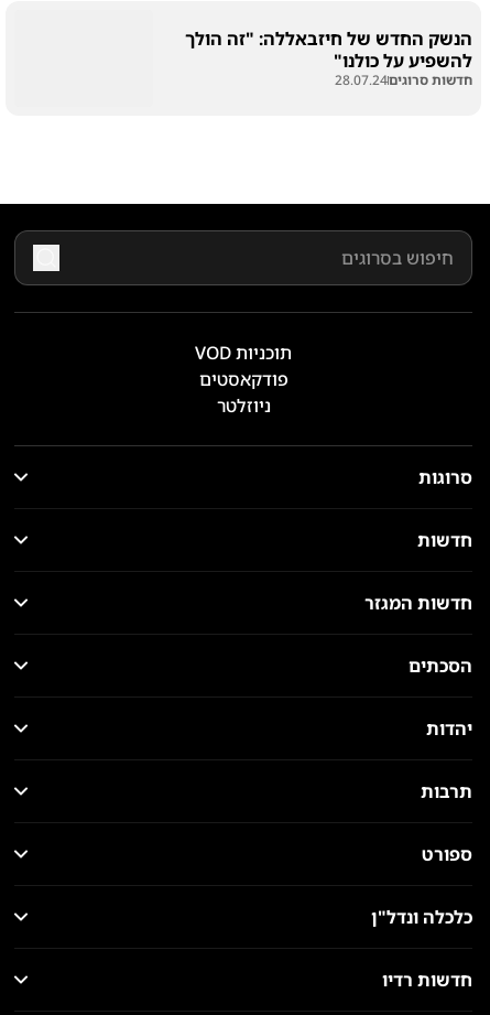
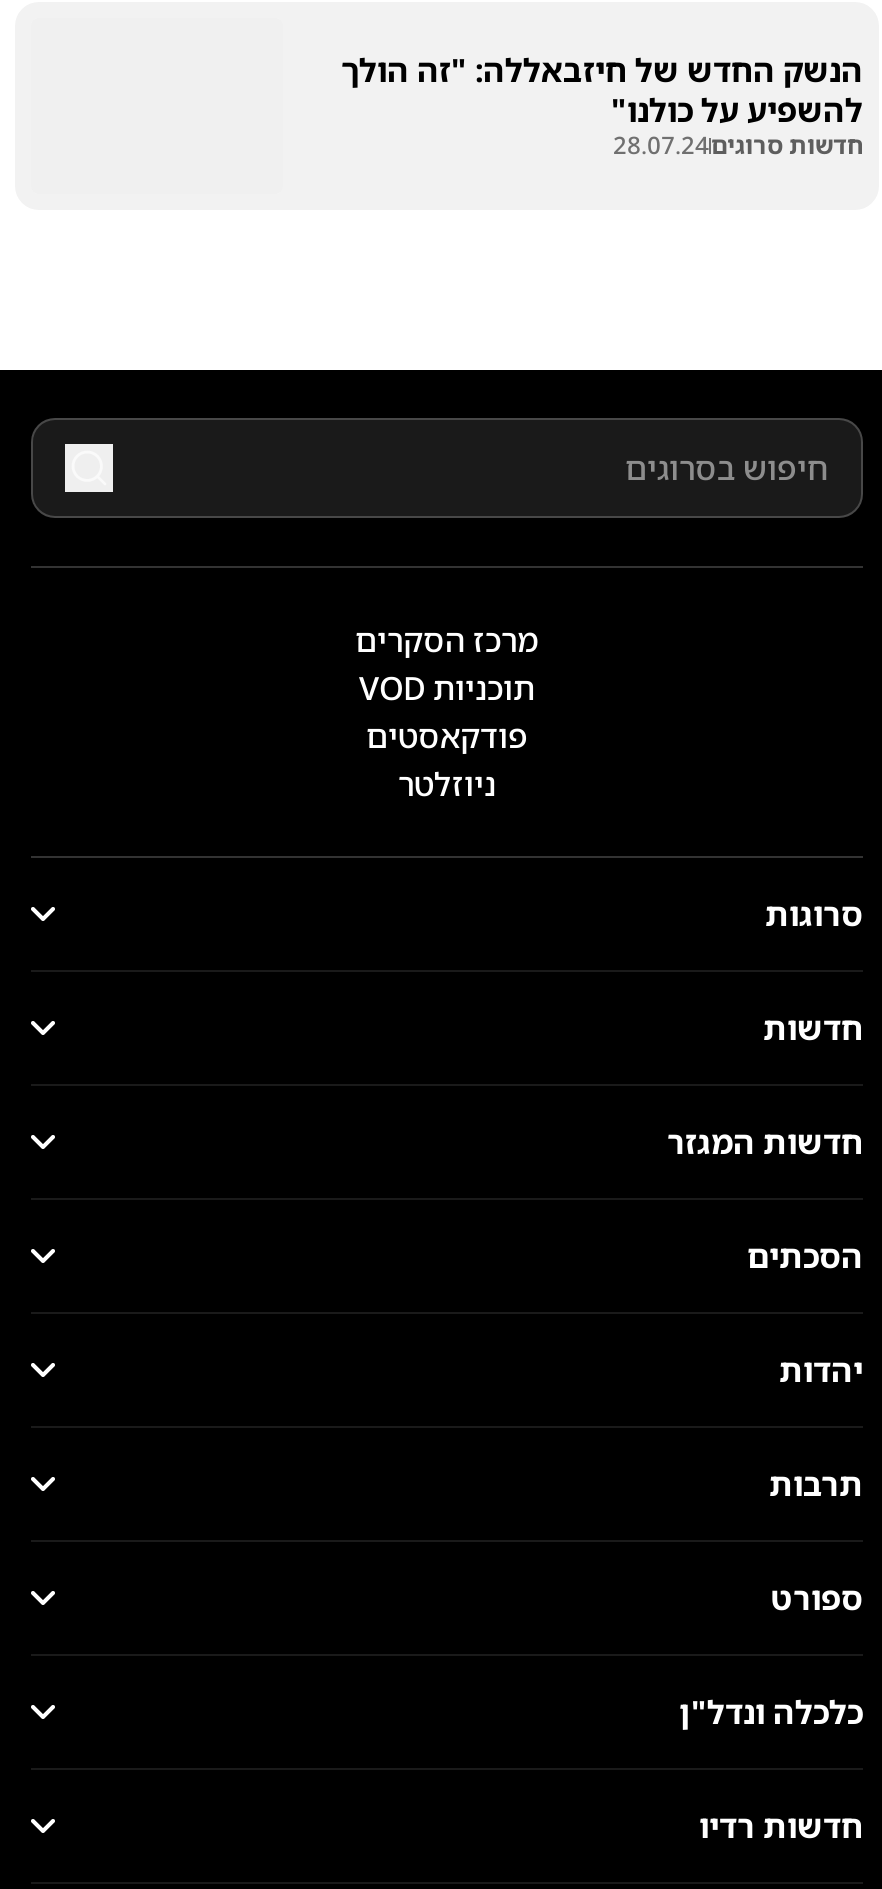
none -> [355,618,539,662] מרכז הסקרים

